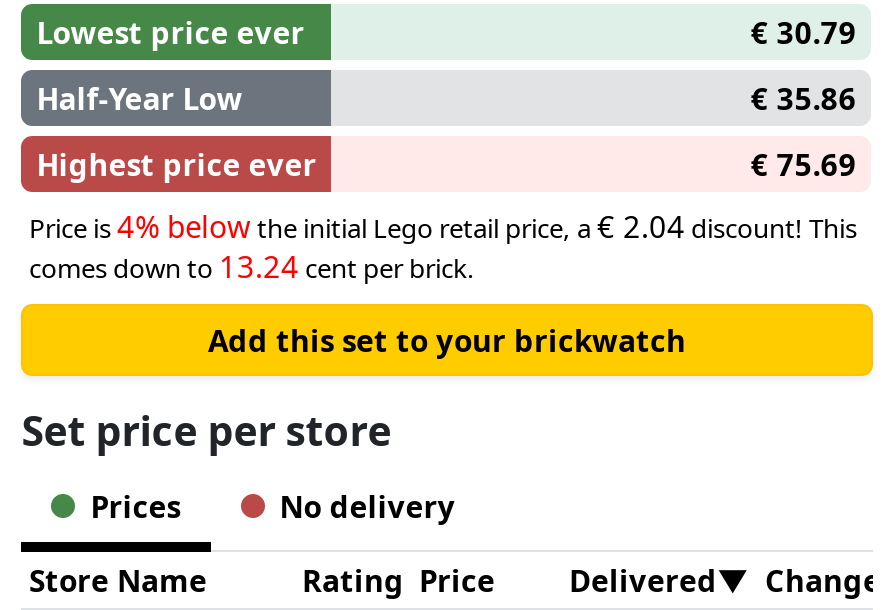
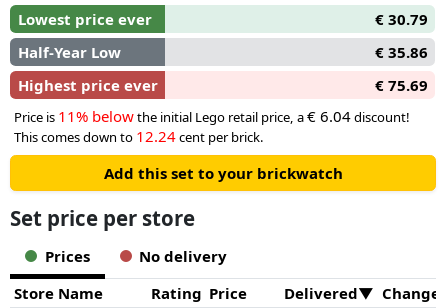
[29,206,857,286] Price is 4% below the initial Lego retail price, a € 2.04 discount! This | comes down to 13.24 cent per brick. -> [14,106,410,146] Price is 11% below the initial Lego retail price, a € 6.04 discount! | This comes down to 12.24 cent per brick.

